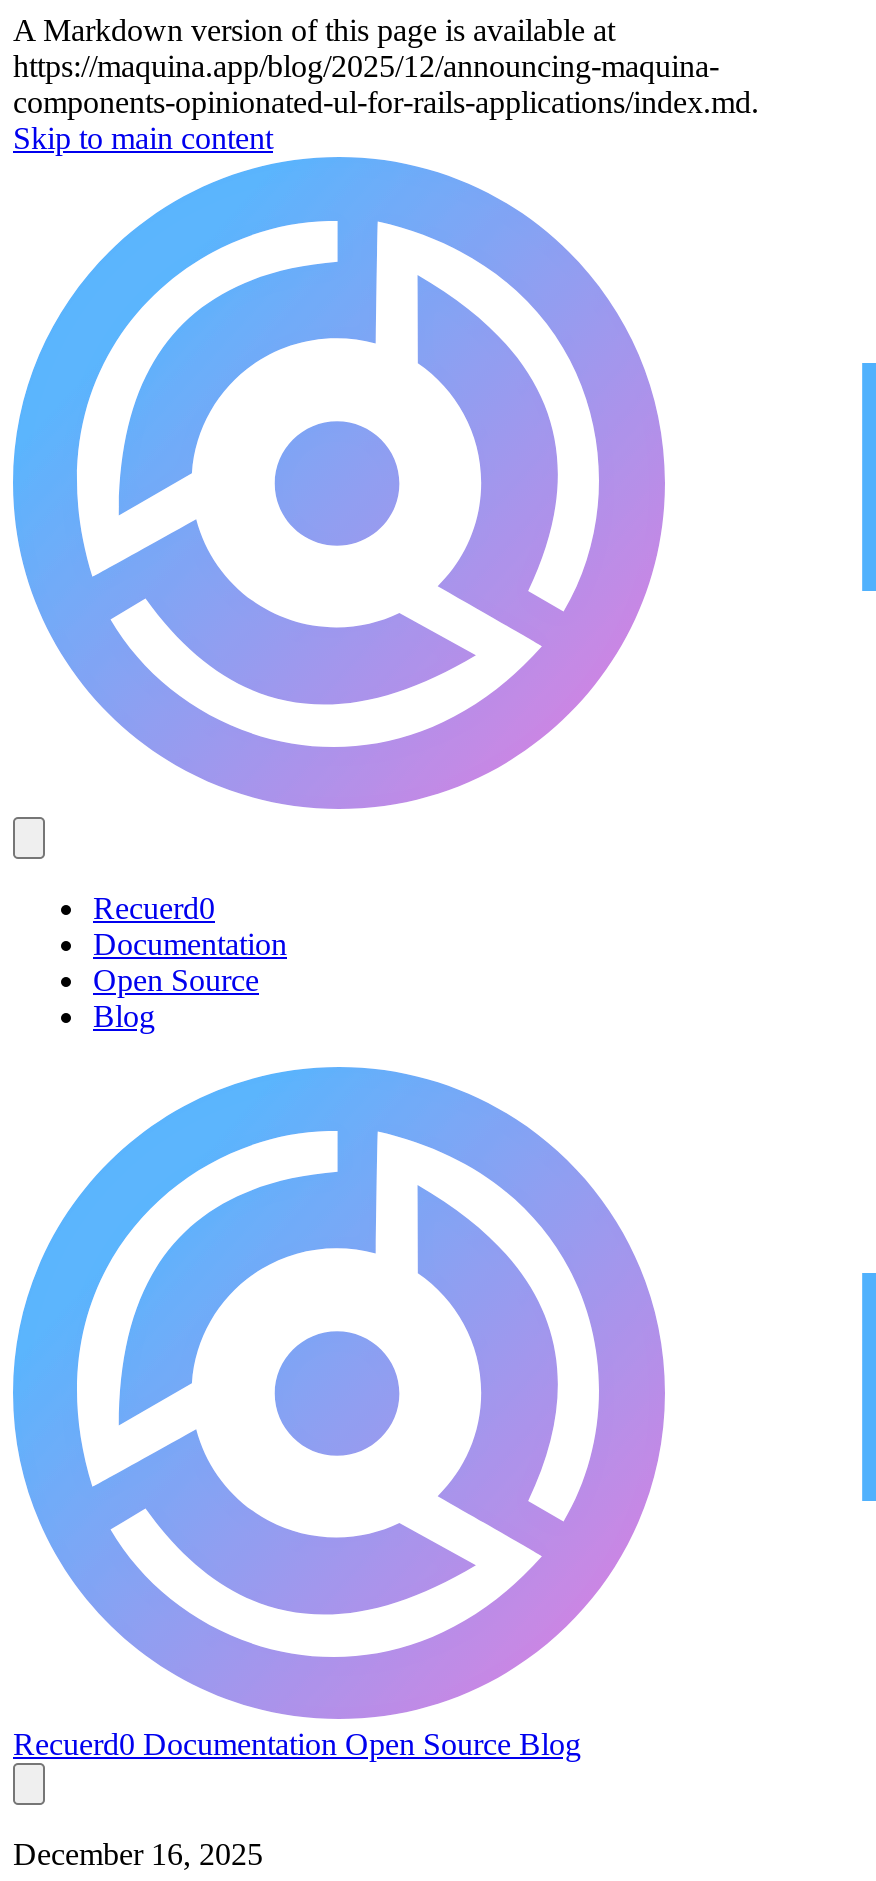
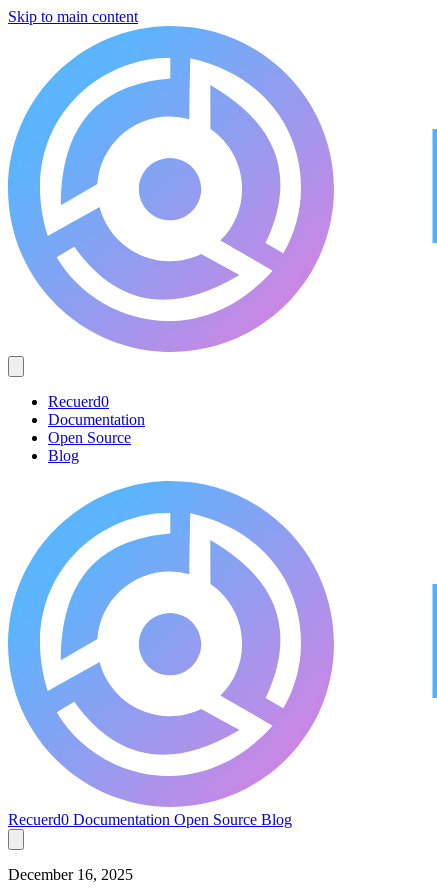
[13,13,759,119] A Markdown version of this page is available at | https://maquina.app/blog/2025/12/announcing-maquina- | components-opinionated-ul-for-rails-applications/index.md. -> none

